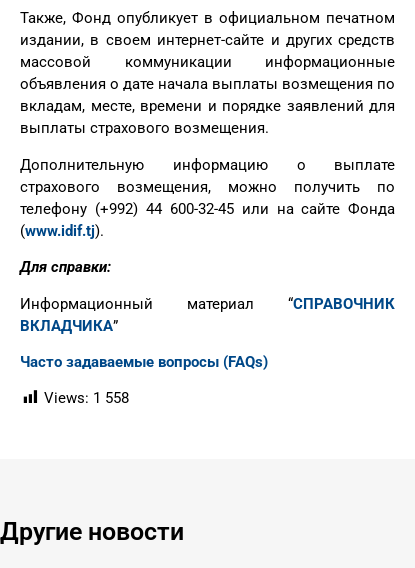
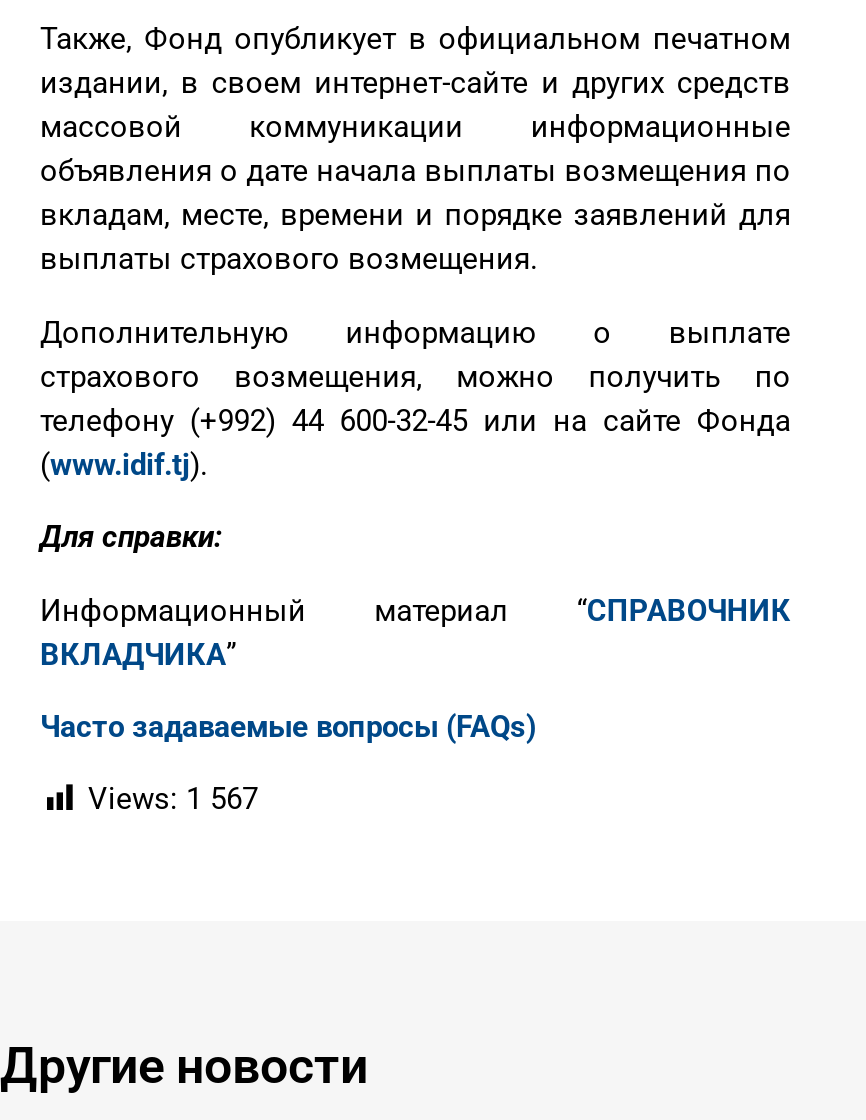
[44,389,129,407] Views: 1 558 -> [88,782,258,818] Views: 1 567

